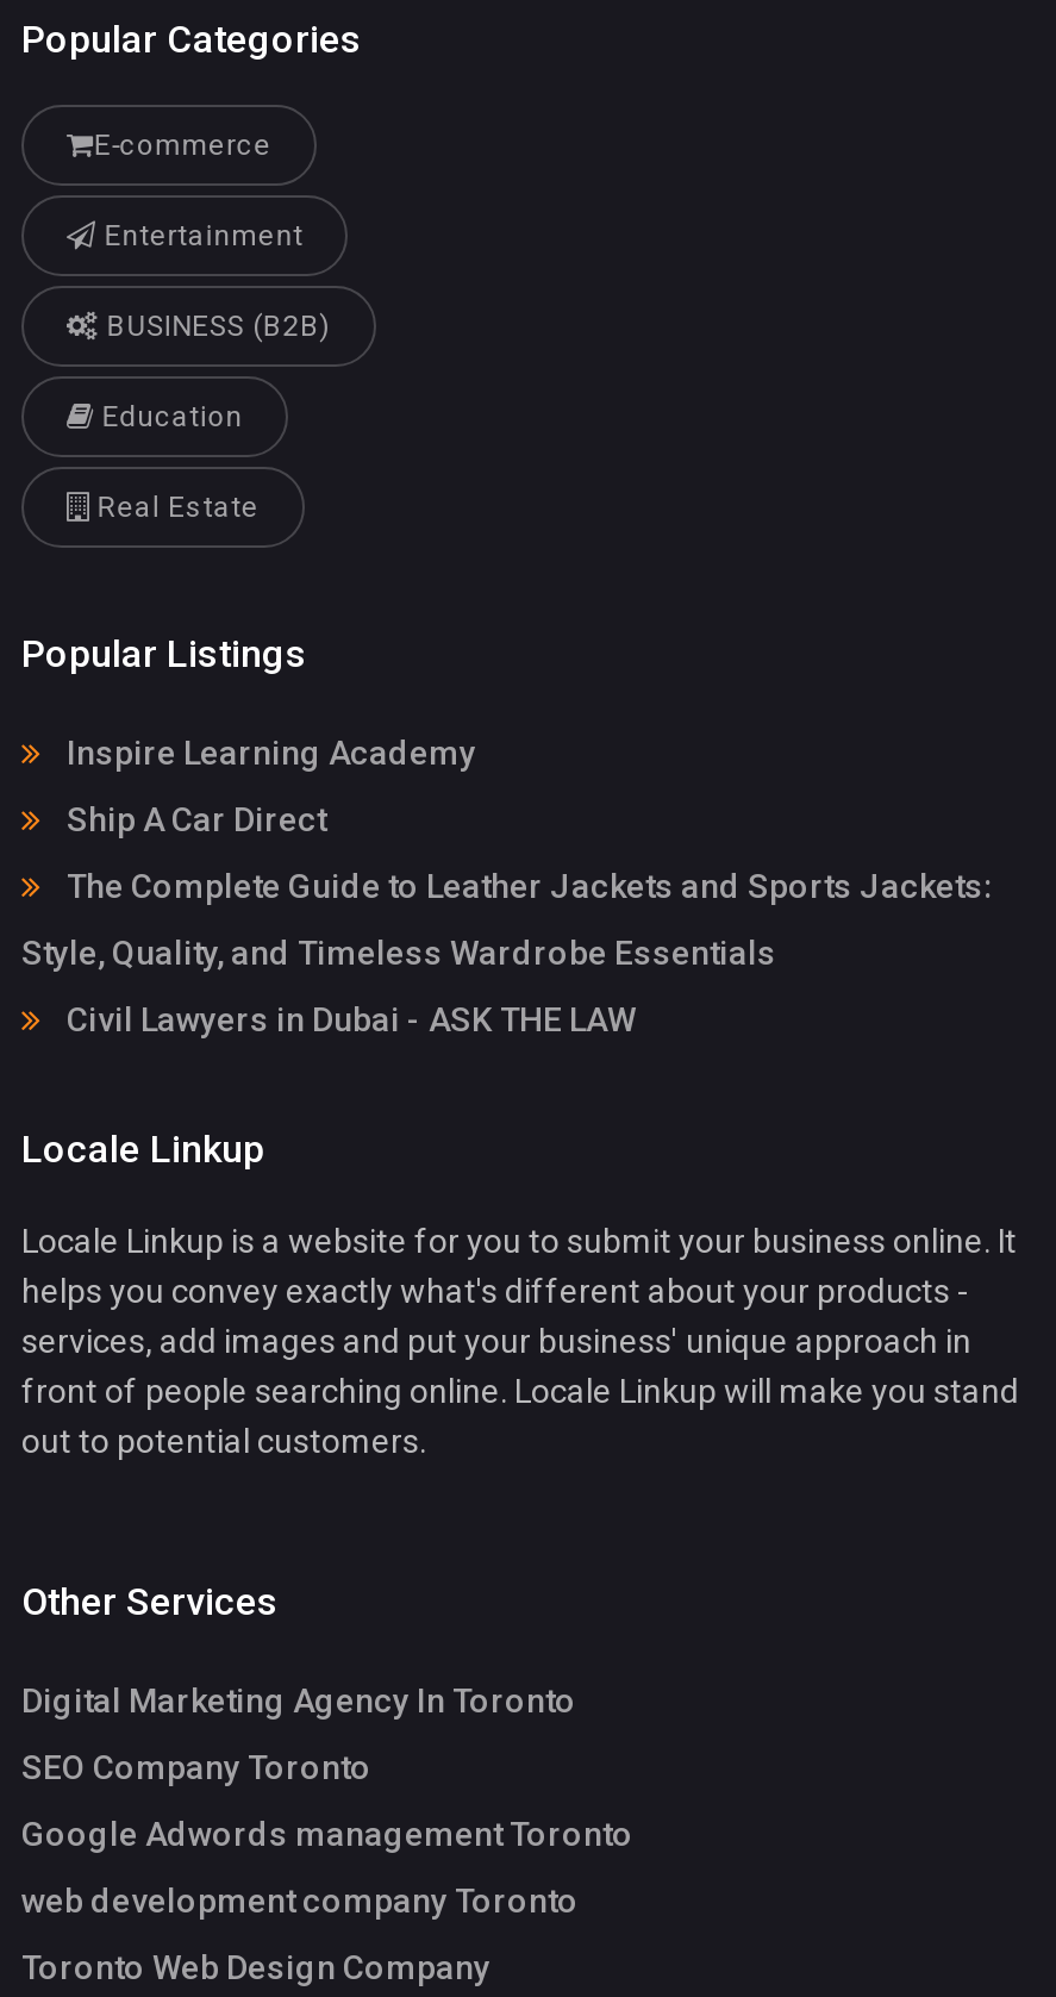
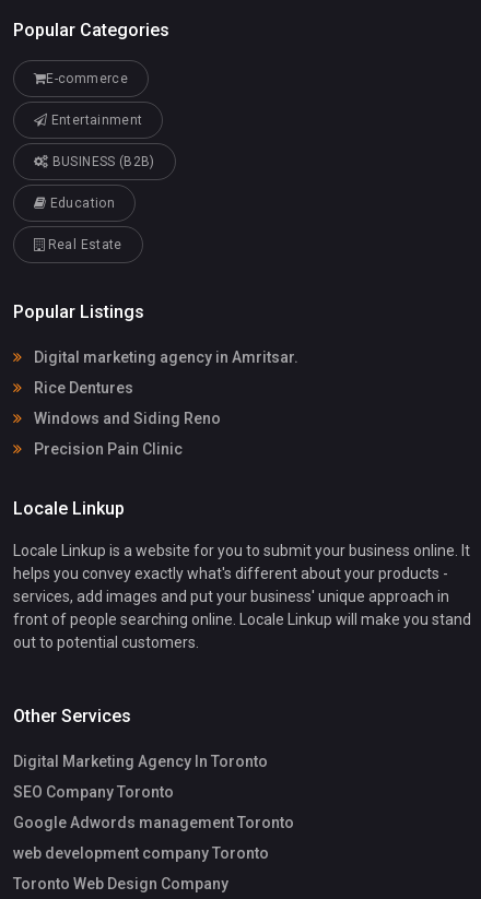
[21,734,993,1039] Inspire Learning Academy | Ship A Car Direct | The Complete Guide to Leather Jackets and Sports Jackets: | Style, Quality, and Timeless Wardrobe Essentials | Civil Lawyers in Dubai - ASK THE LAW -> [31,349,298,458] Digital marketing agency in Amritsar. | Rice Dentures | Windows and Siding Reno | Precision Pain Clinic

